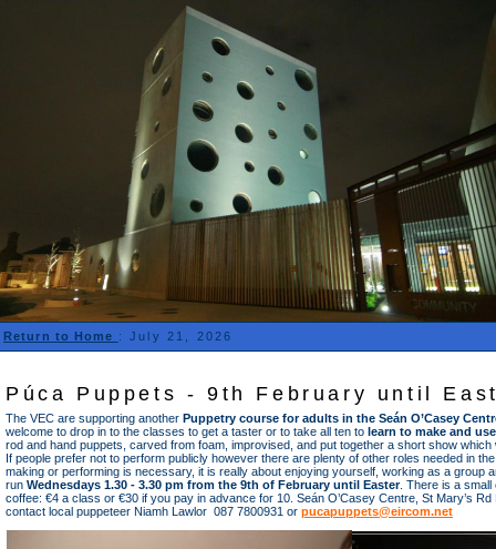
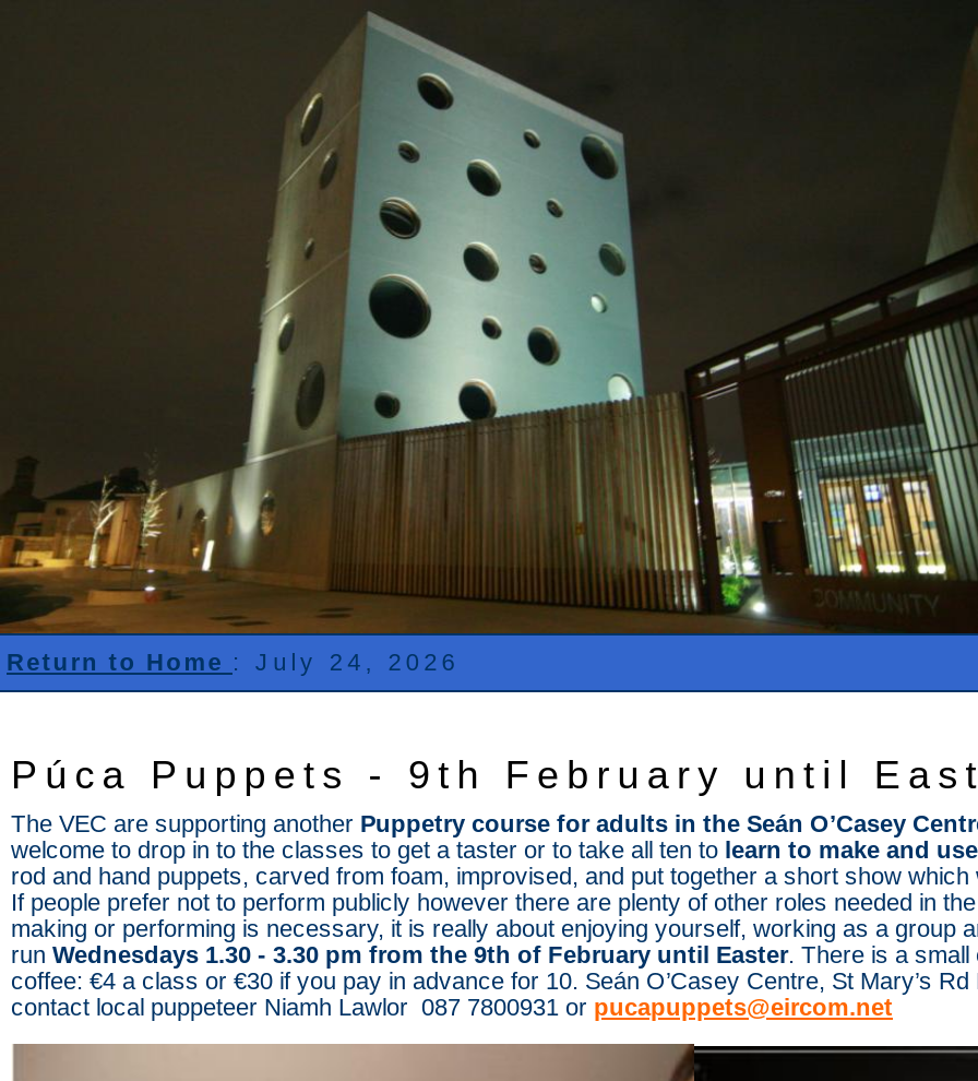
[3,329,233,343] Return to Home: July 21, 2026 -> [7,649,460,675] Return to Home: July 24, 2026

